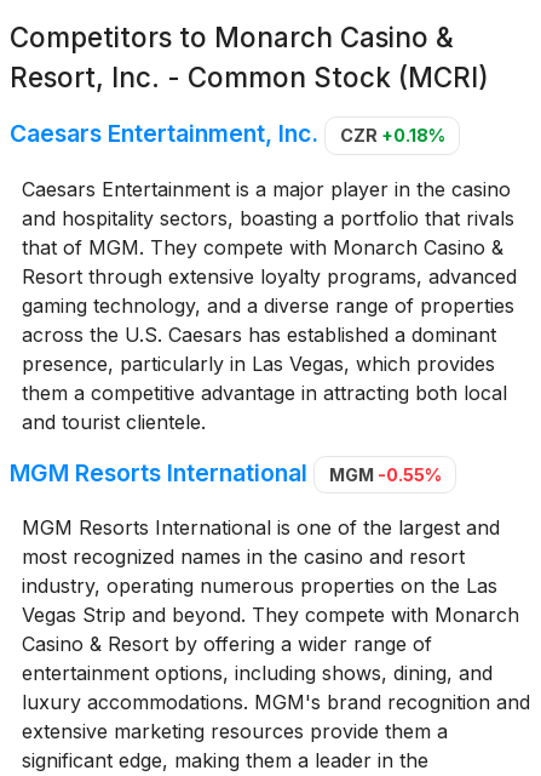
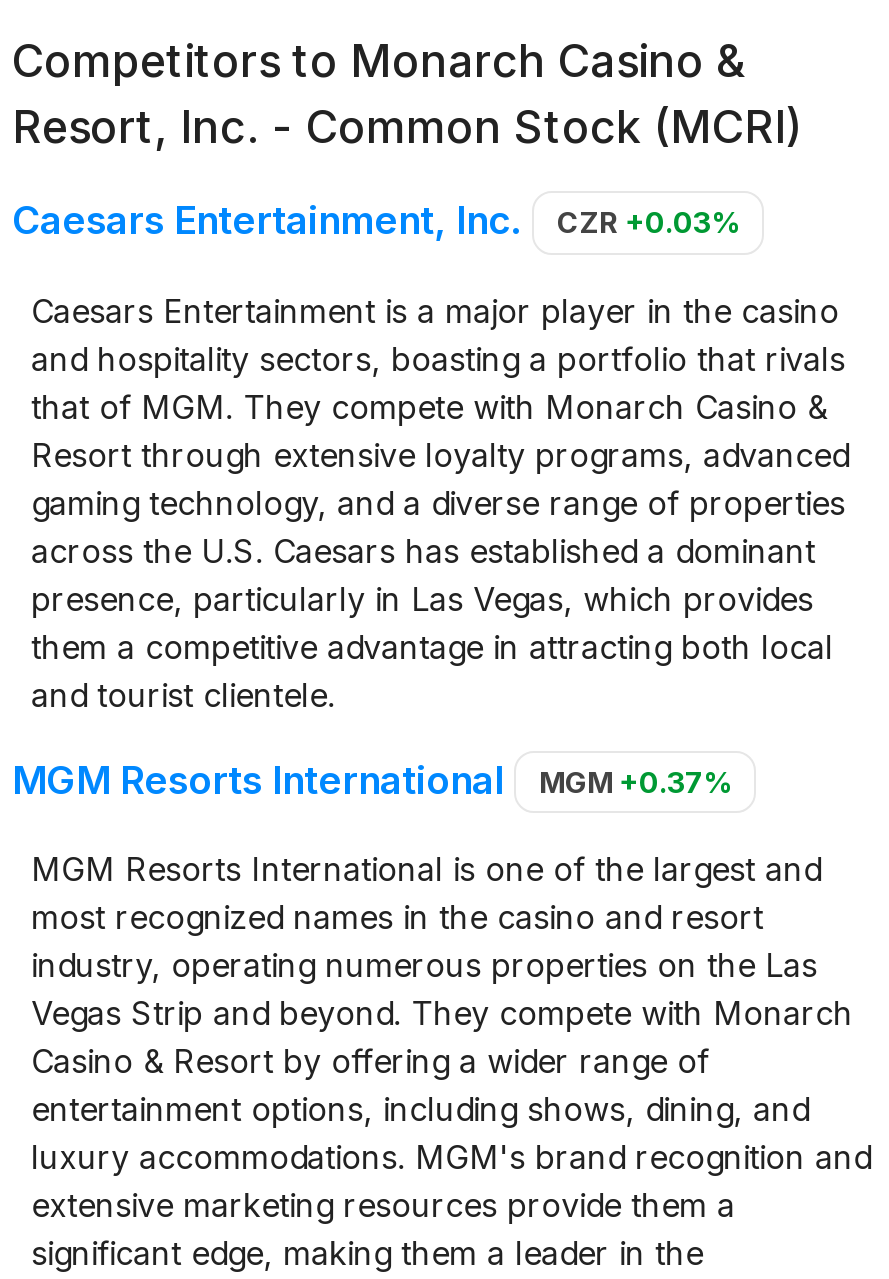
[10,119,445,148] Caesars Entertainment, Inc. CZR +0.18% -> [12,196,739,244] Caesars Entertainment, Inc. CZR +0.03%
[10,458,441,487] MGM Resorts International MGM -0.55% -> [12,755,731,803] MGM Resorts International MGM +0.37%

